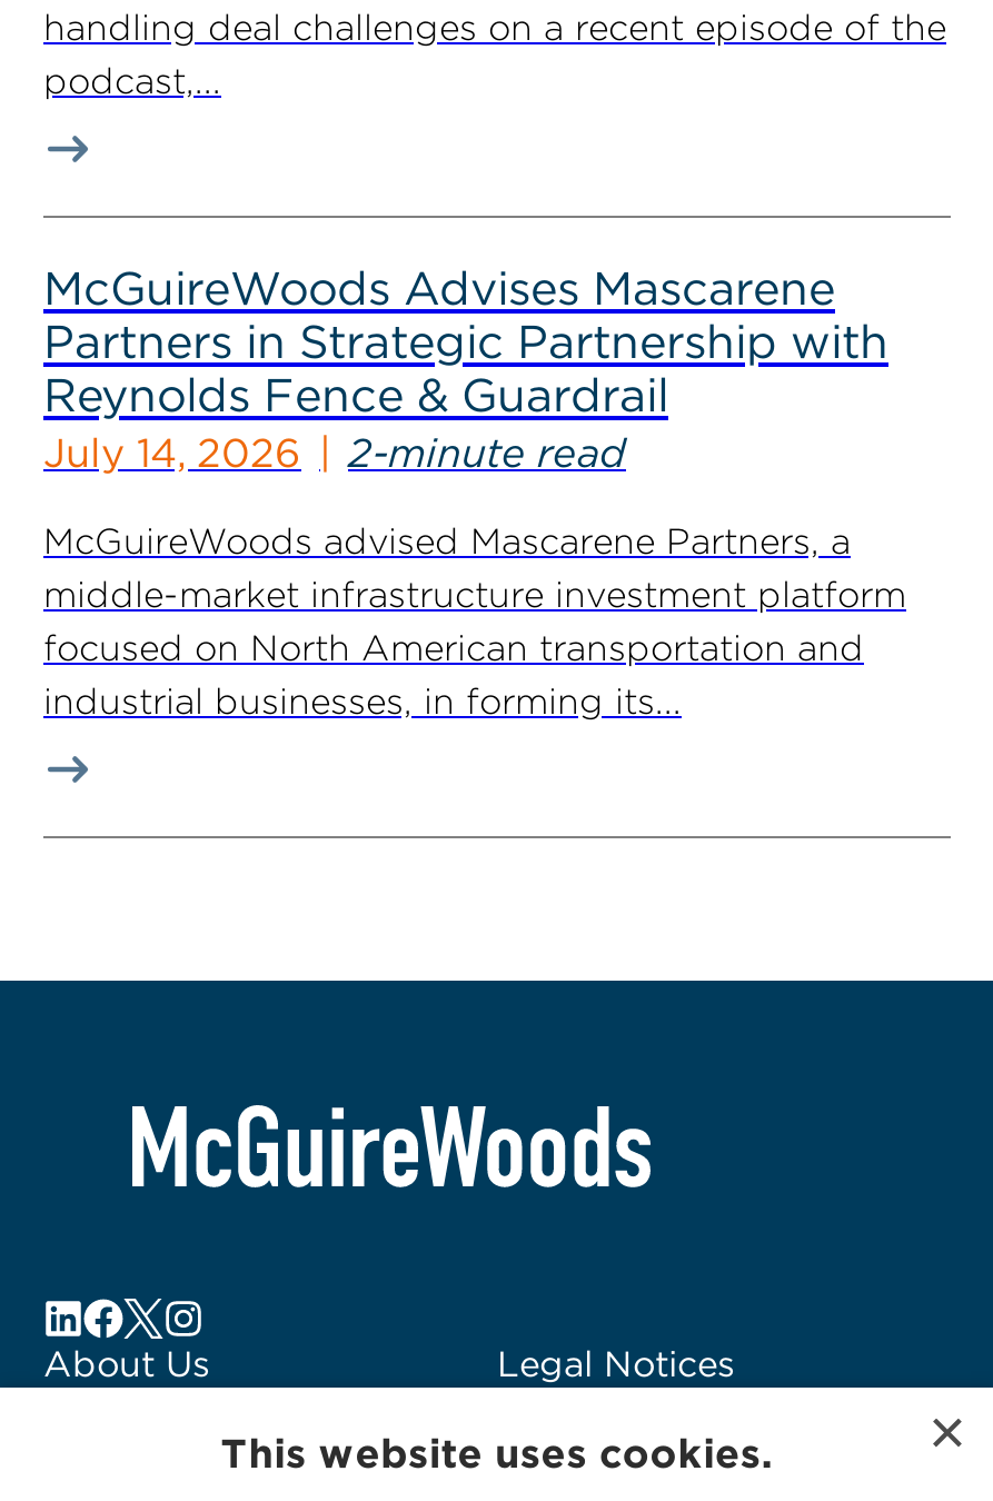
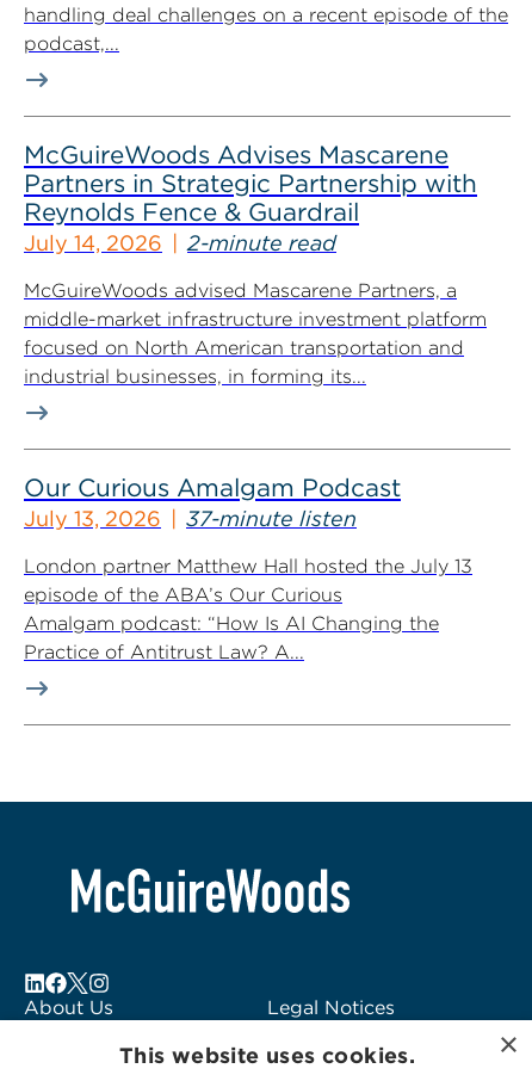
none -> [24,472,472,663] Our Curious Amalgam Podcast | July 13, 2026 | 37-minute listen | London partner Matthew Hall hosted the July 13 | episode of the ABA’s Our Curious | Amalgam podcast: “How Is AI Changing the | Practice of Antitrust Law? A...

